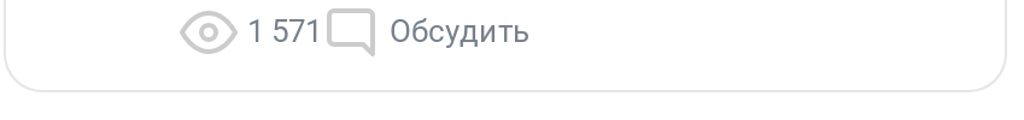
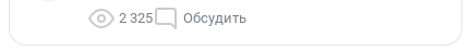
[247,12,529,48] 1 571 Обсудить -> [119,9,246,26] 2 325 Обсудить

